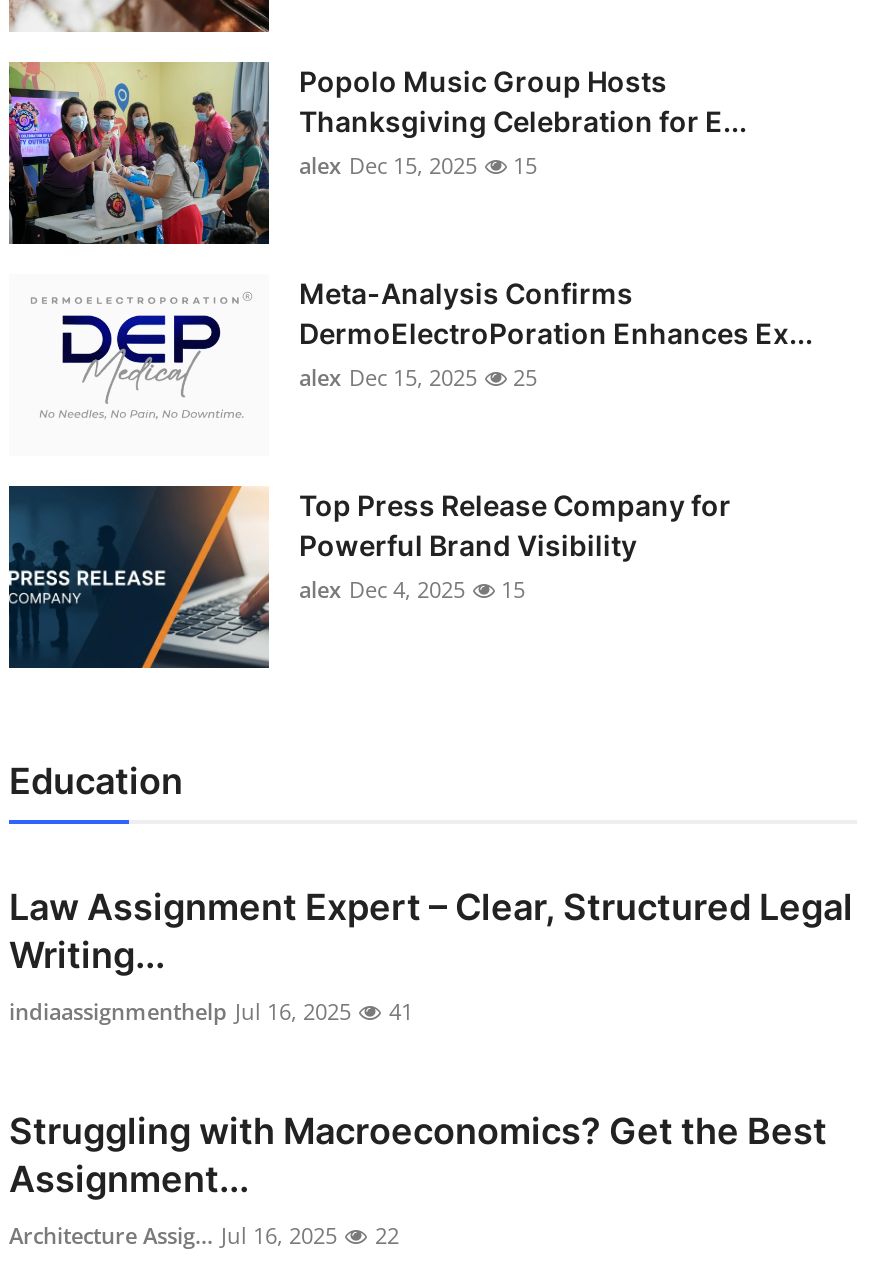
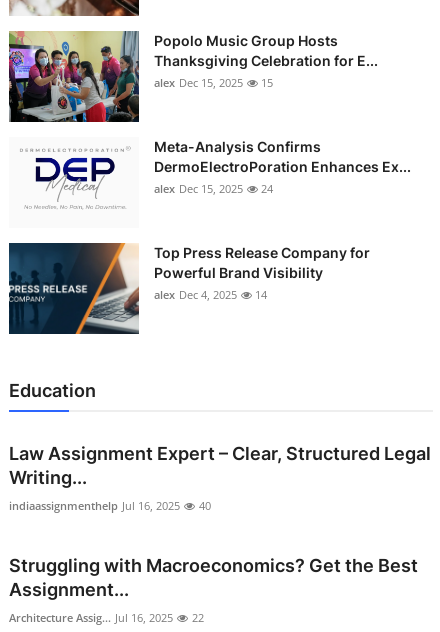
[299,362,537,392] alex Dec 15, 2025 25 -> [154,181,273,196] alex Dec 15, 2025 24
[299,574,525,604] alex Dec 4, 2025 15 -> [154,287,267,302] alex Dec 4, 2025 14
[9,996,413,1026] indiaassignmenthelp Jul 16, 2025 41 -> [9,498,211,513] indiaassignmenthelp Jul 16, 2025 40

